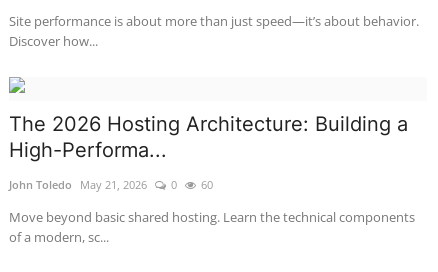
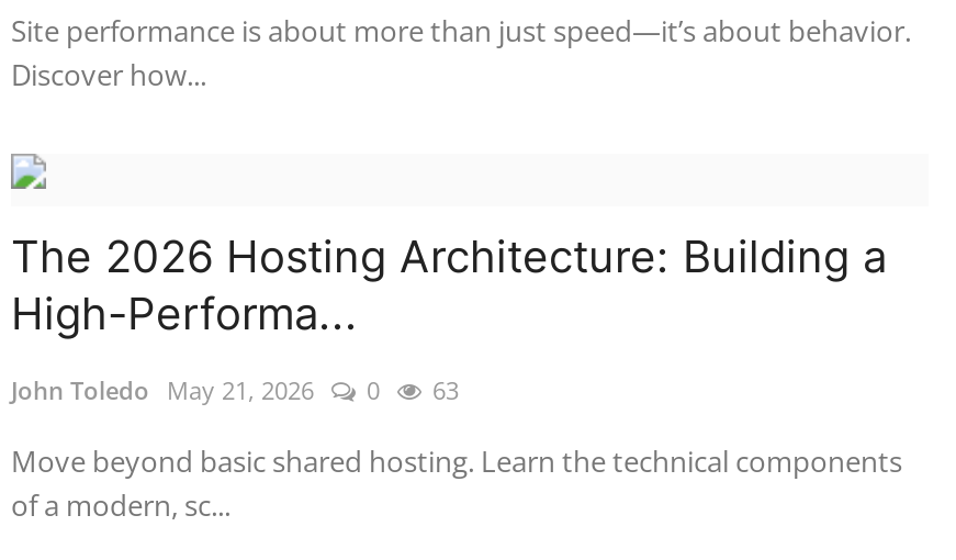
[9,177,213,192] John Toledo May 21, 2026 0 60 -> [11,372,459,405] John Toledo May 21, 2026 0 63

